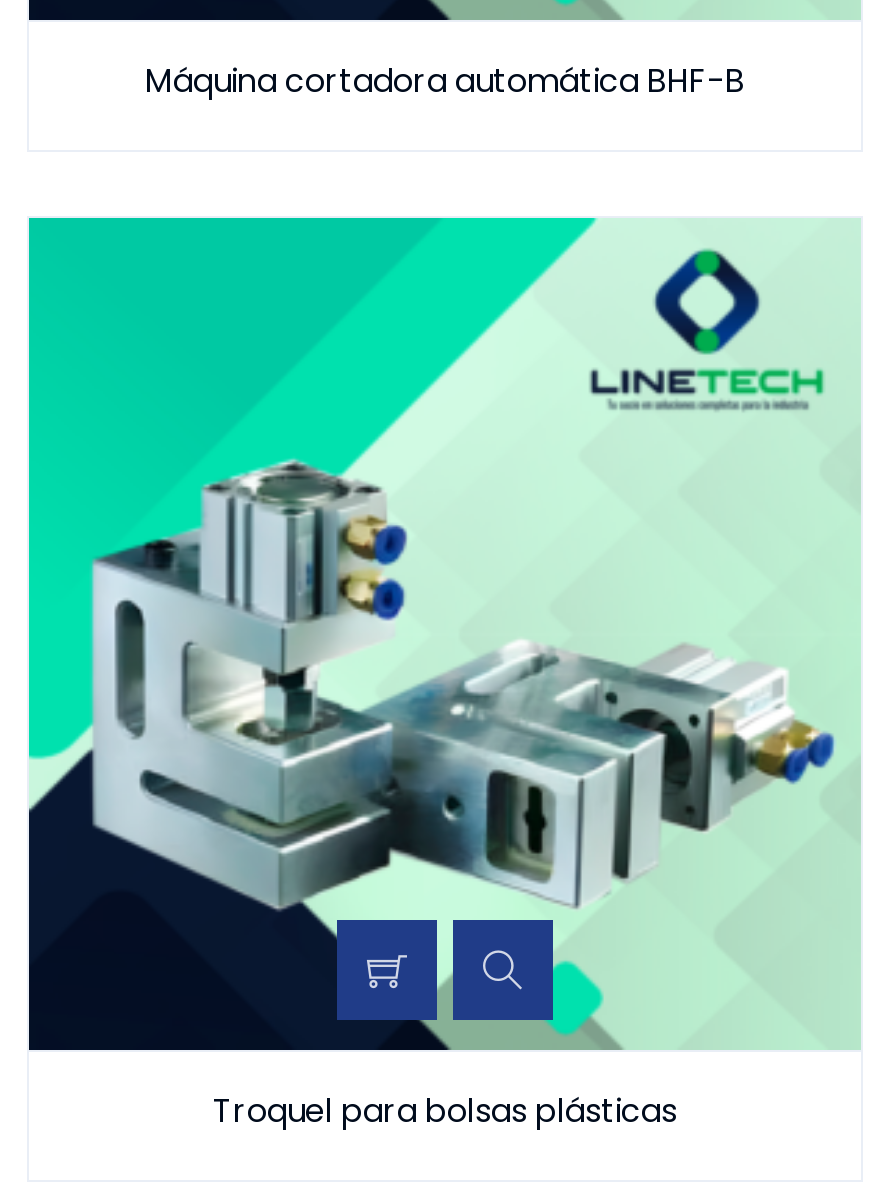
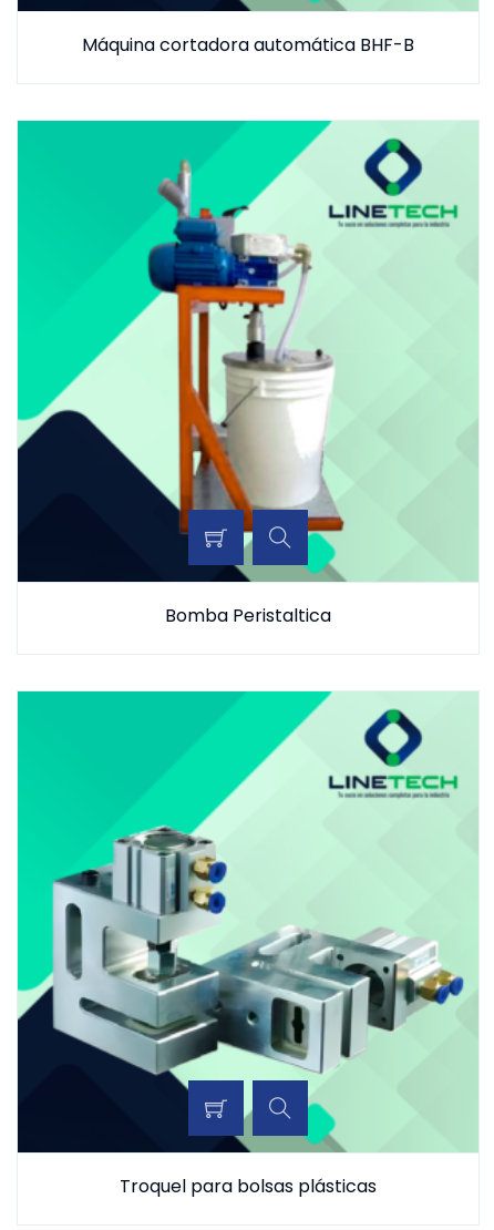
none -> [52,158,344,534] [image]
none -> [165,603,331,628] Bomba Peristaltica

